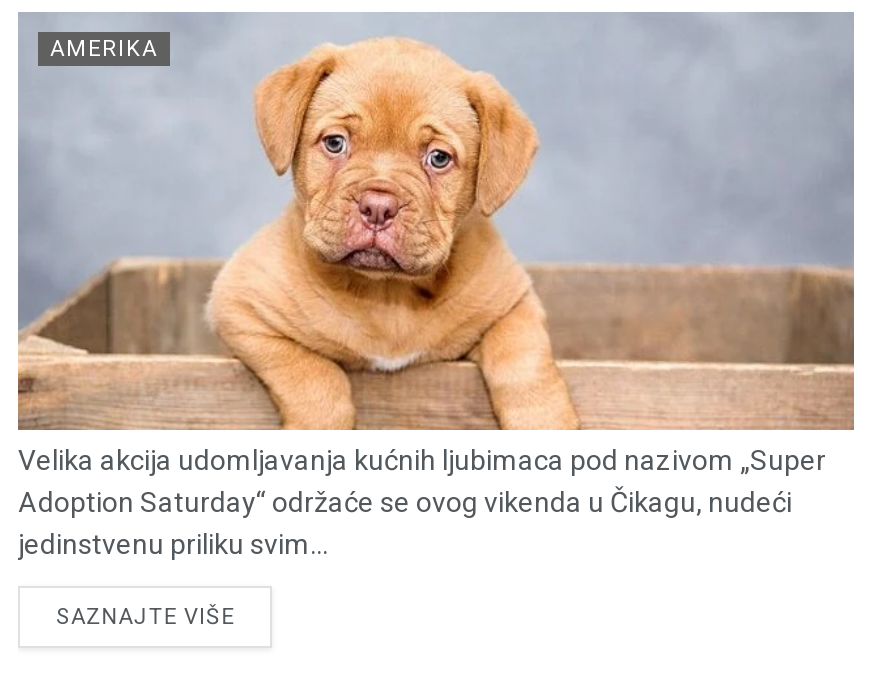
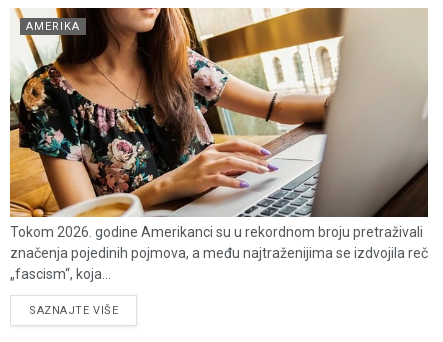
[16,12,856,560] [image] | Velika akcija udomljavanja kućnih ljubimaca pod nazivom „Super | Adoption Saturday“ održaće se ovog vikenda u Čikagu, nudeći | jedinstvenu priliku svim... -> [9,7,429,282] [image] | Tokom 2026. godine Amerikanci su u rekordnom broju pretraživali | značenja pojedinih pojmova, a među najtraženijima se izdvojila reč | „fascism“, koja...

